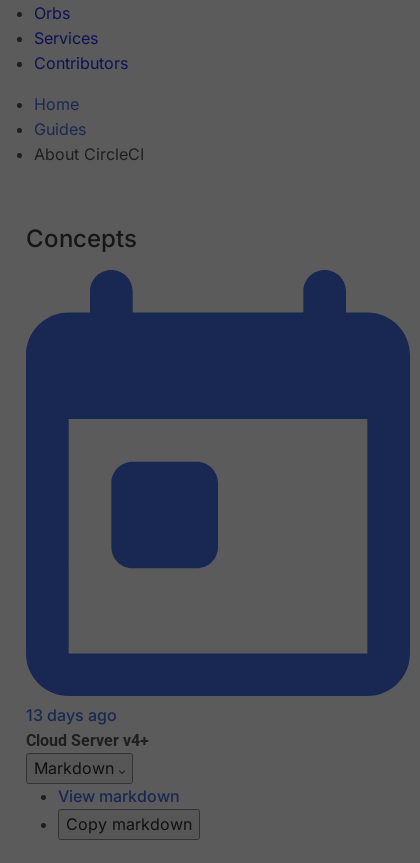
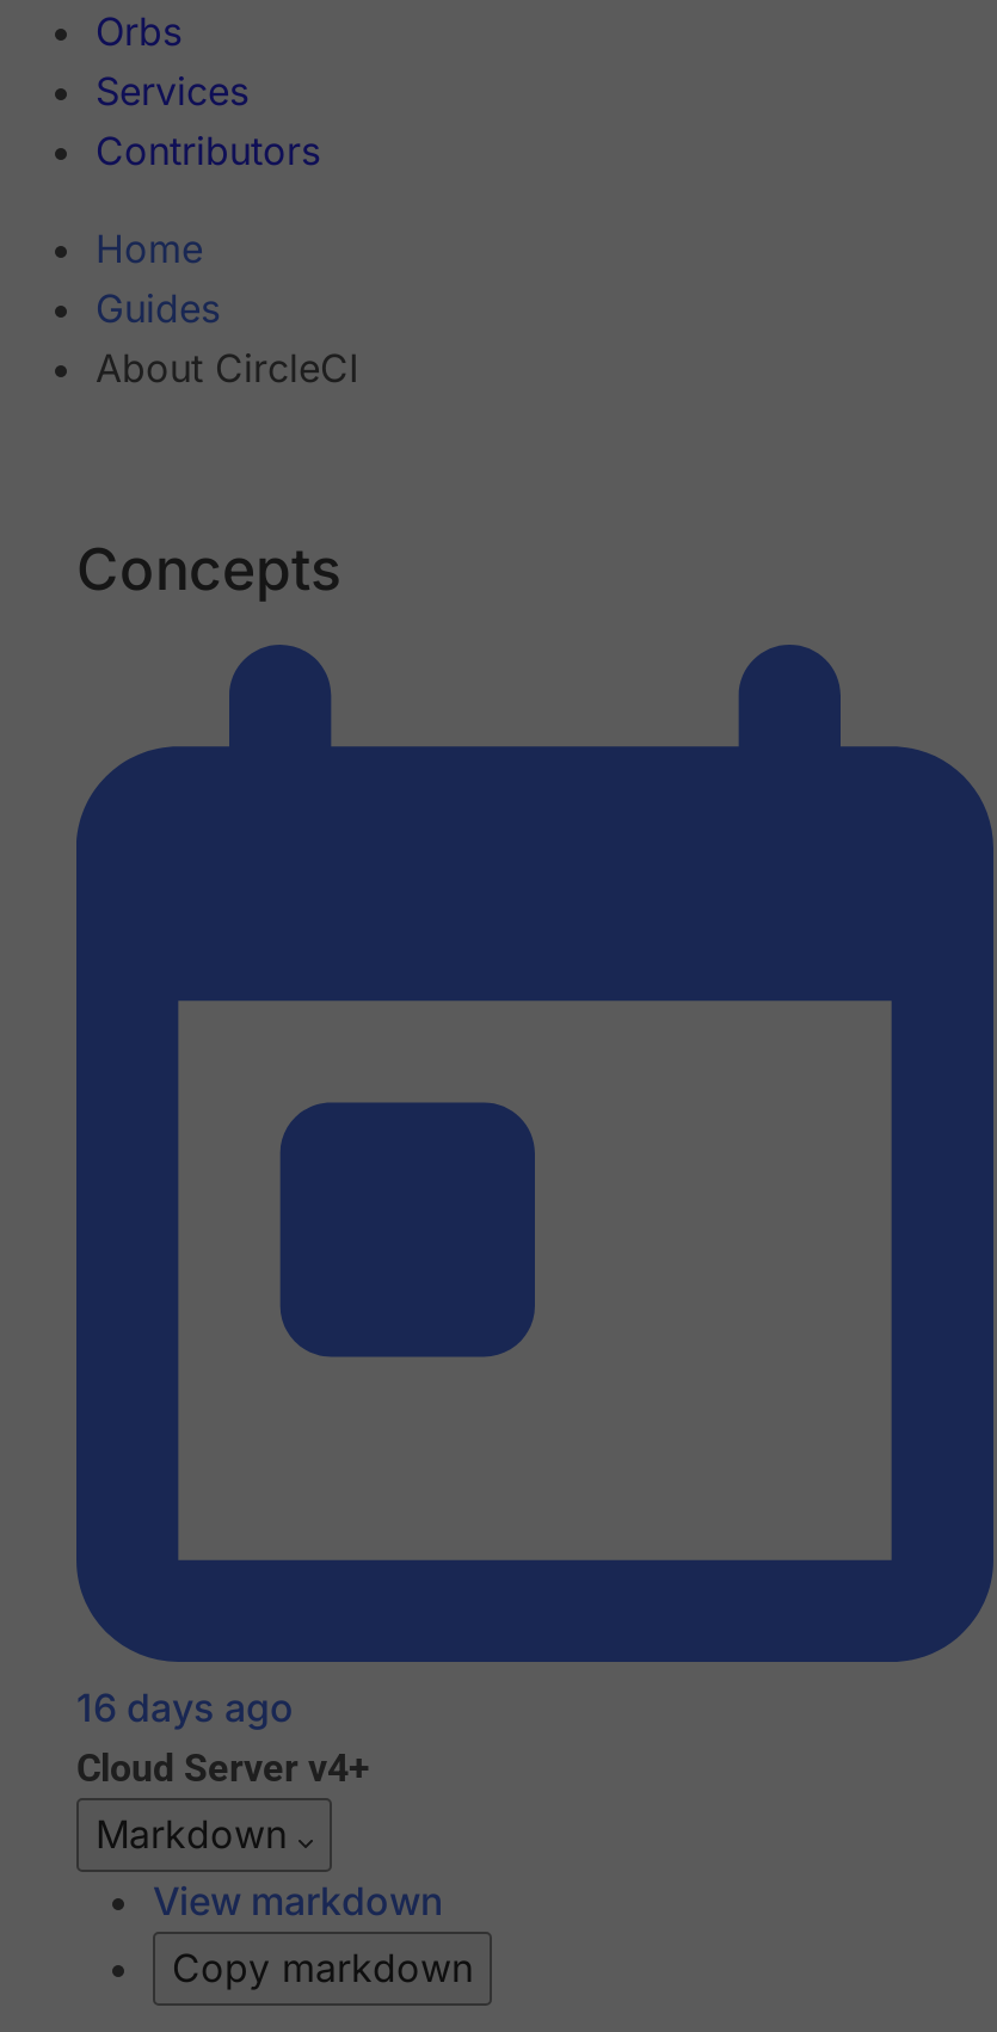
[26,705,117,725] 13 days ago -> [76,1685,294,1732] 16 days ago

